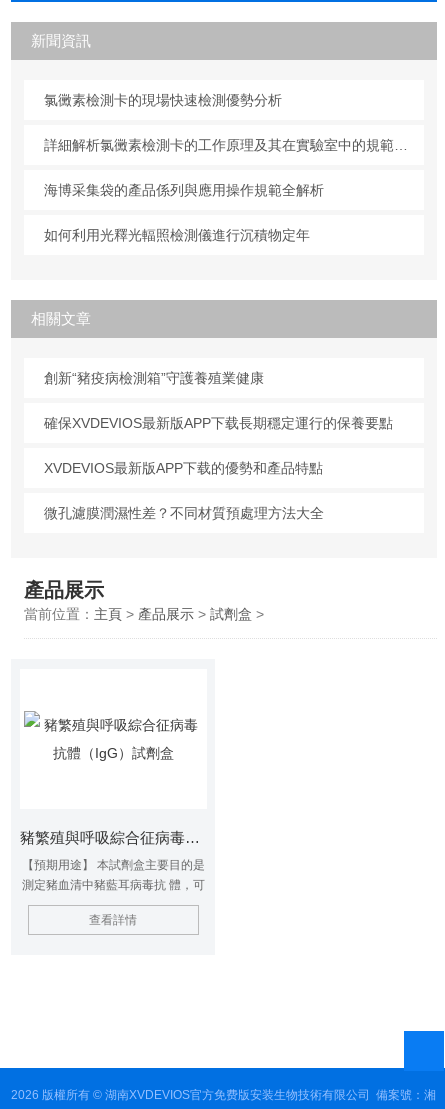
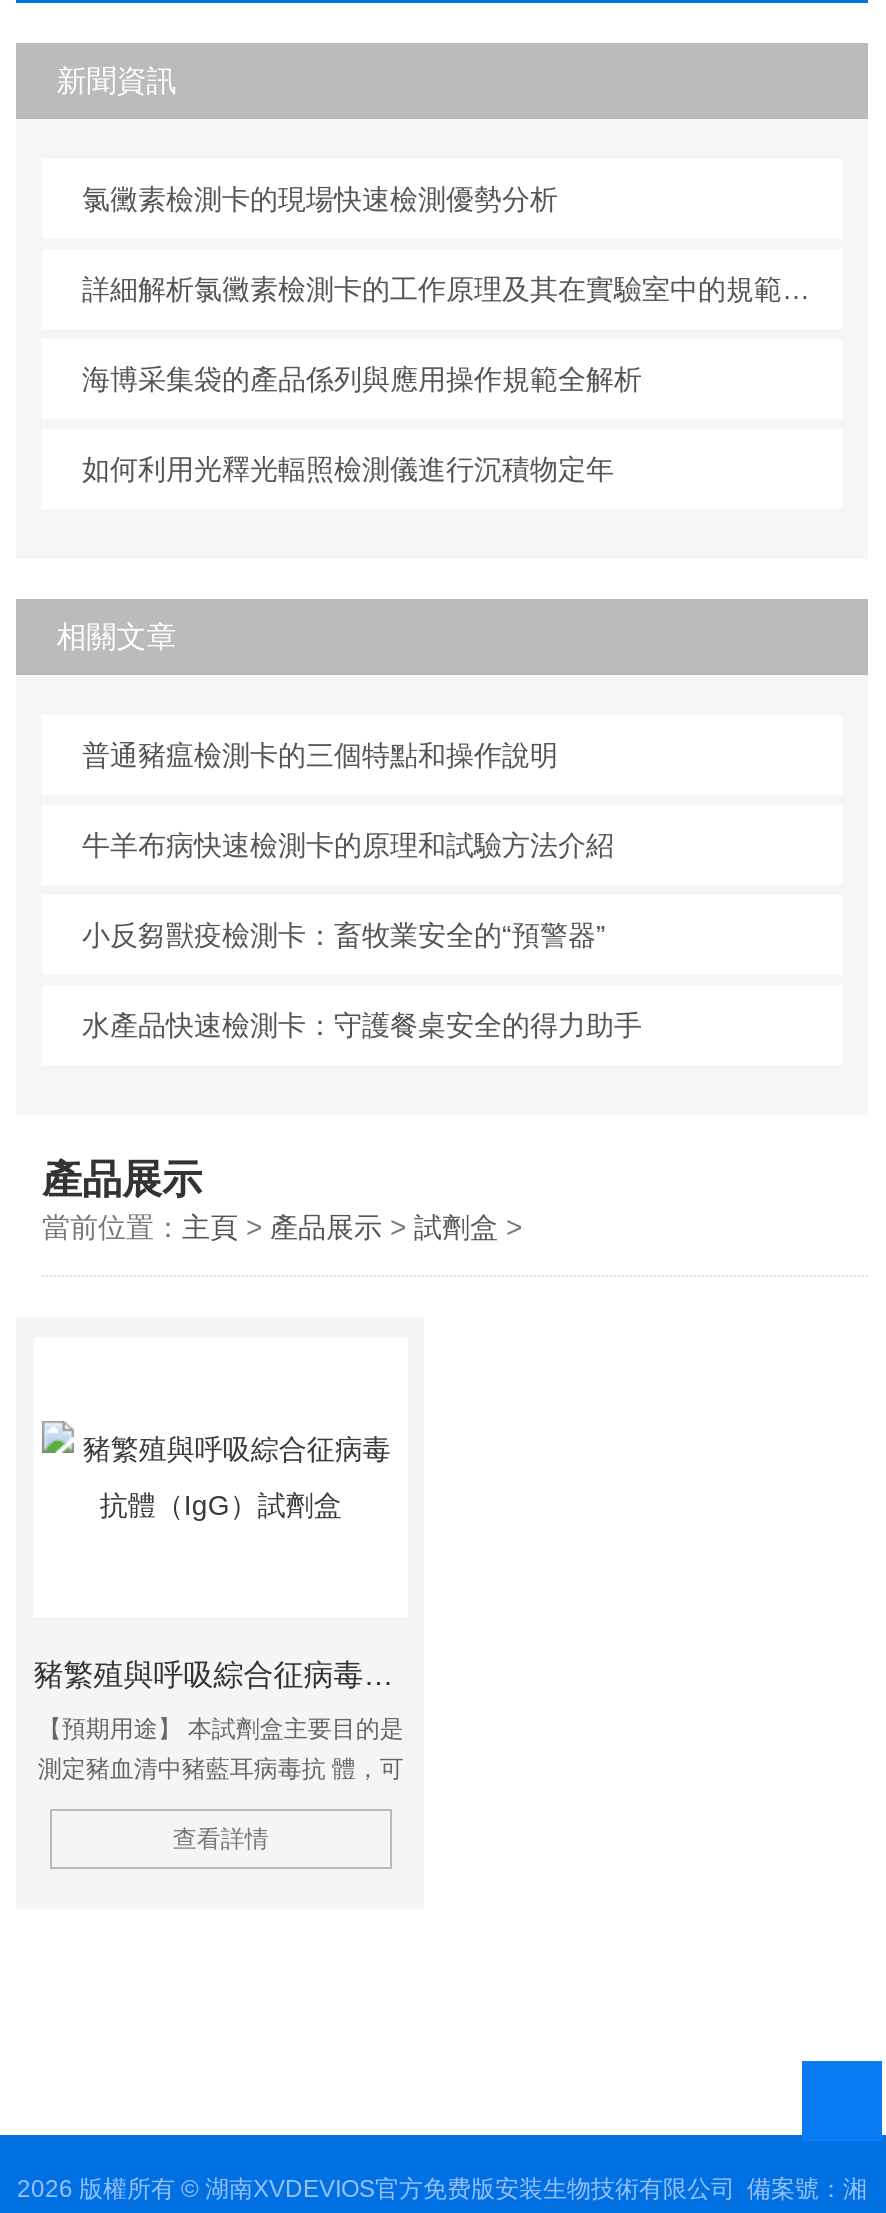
[44,370,264,386] 創新“豬疫病檢測箱”守護養殖業健康 -> [82,740,558,772] 普通豬瘟檢測卡的三個特點和操作說明
[44,415,393,431] 確保XVDEVIOS最新版APP下载長期穩定運行的保養要點 -> [82,830,614,862] 牛羊布病快速檢測卡的原理和試驗方法介紹
[44,460,323,476] XVDEVIOS最新版APP下载的優勢和產品特點 -> [82,920,606,952] 小反芻獸疫檢測卡：畜牧業安全的“預警器”
[44,505,324,521] 微孔濾膜潤濕性差？不同材質預處理方法大全 -> [82,1010,642,1042] 水產品快速檢測卡：守護餐桌安全的得力助手

